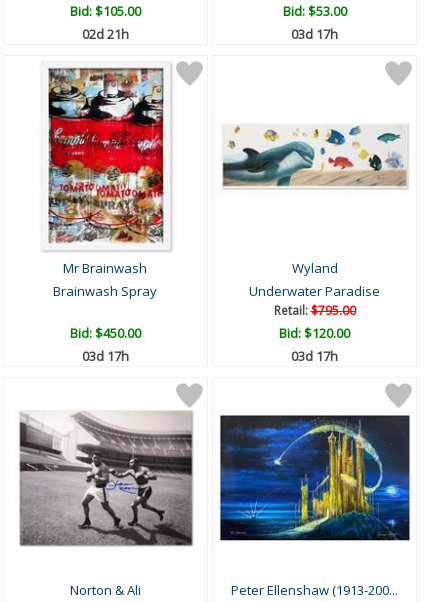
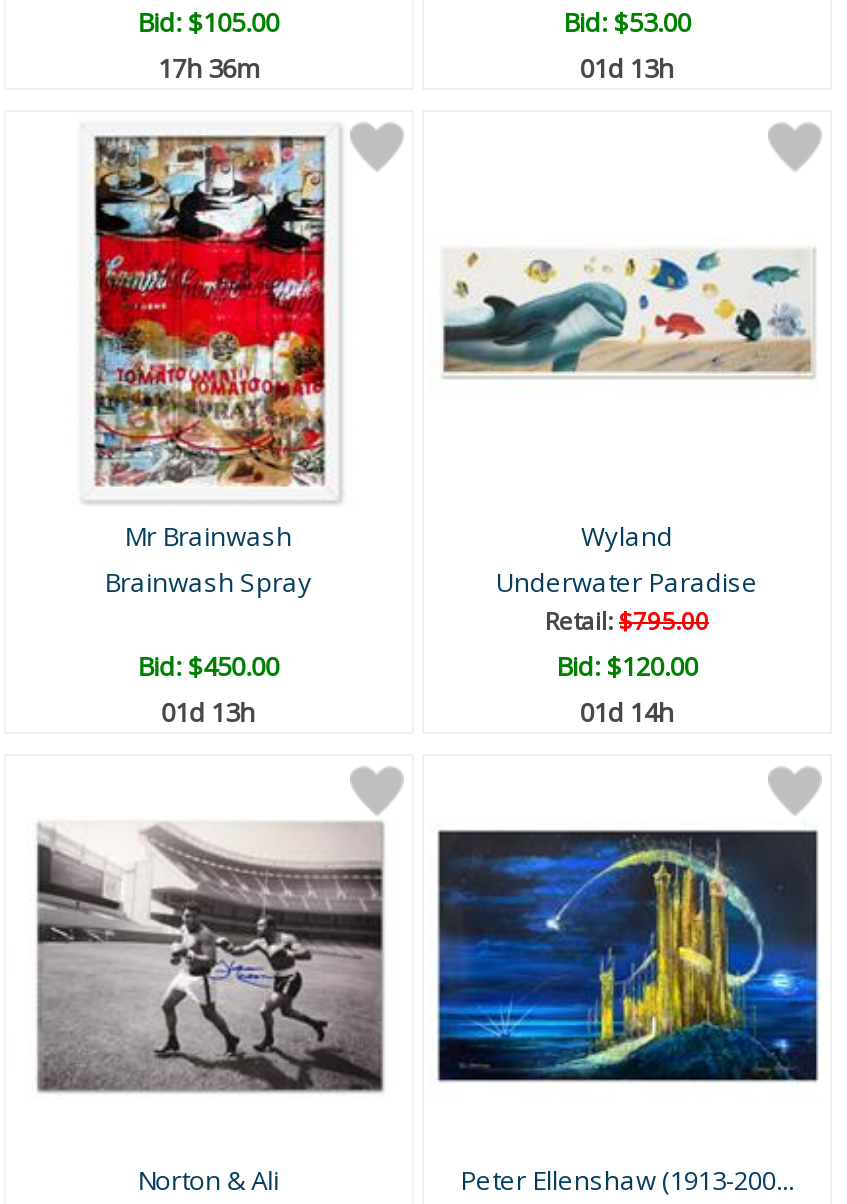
[82,25,129,43] 02d 21h -> [158,51,258,87] 17h 36m
[291,25,338,43] 03d 17h -> [580,51,674,87] 01d 13h
[82,347,129,365] 03d 17h -> [161,695,255,731] 01d 13h
[291,347,338,365] 03d 17h -> [580,695,674,731] 01d 14h

